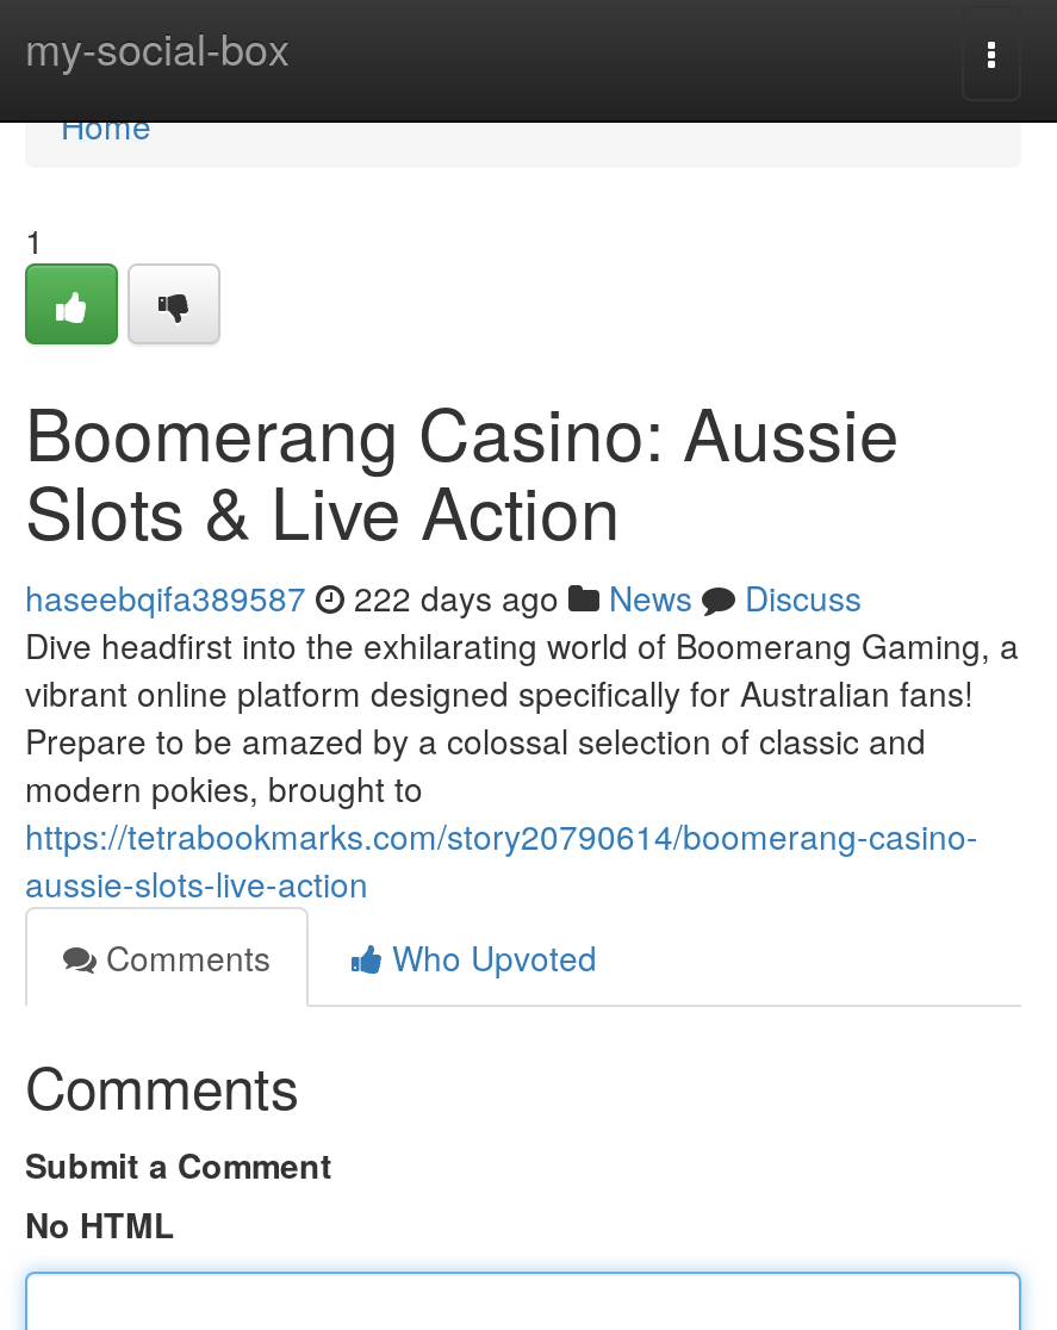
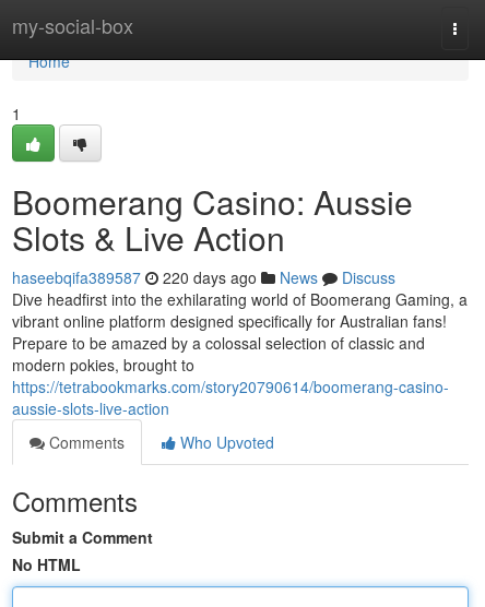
[25,573,862,621] haseebqifa389587 222 days ago News Discuss -> [12,266,395,288] haseebqifa389587 220 days ago News Discuss

